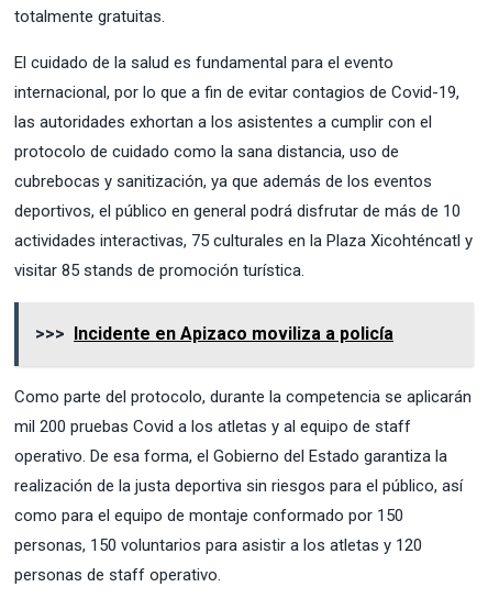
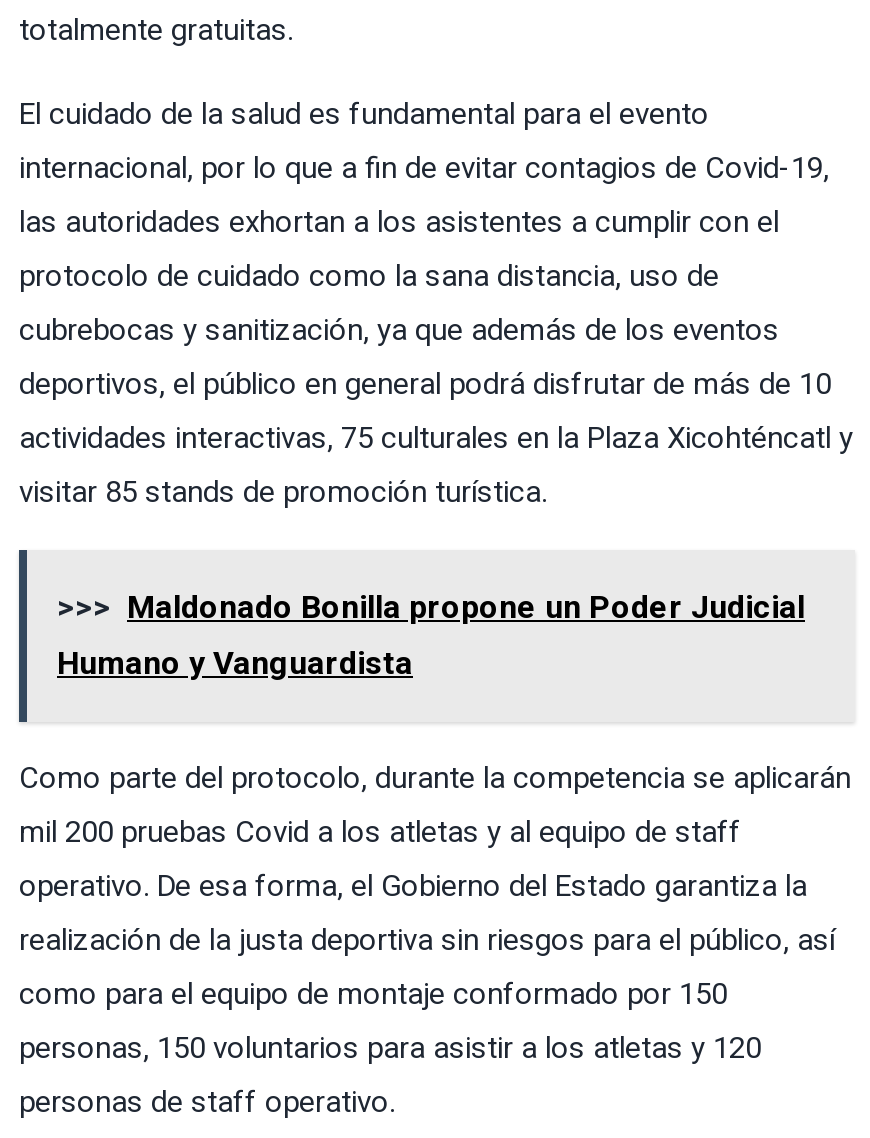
[35,323,393,344] >>> Incidente en Apizaco moviliza a policía -> [57,587,805,681] >>> Maldonado Bonilla propone un Poder Judicial | Humano y Vanguardista

